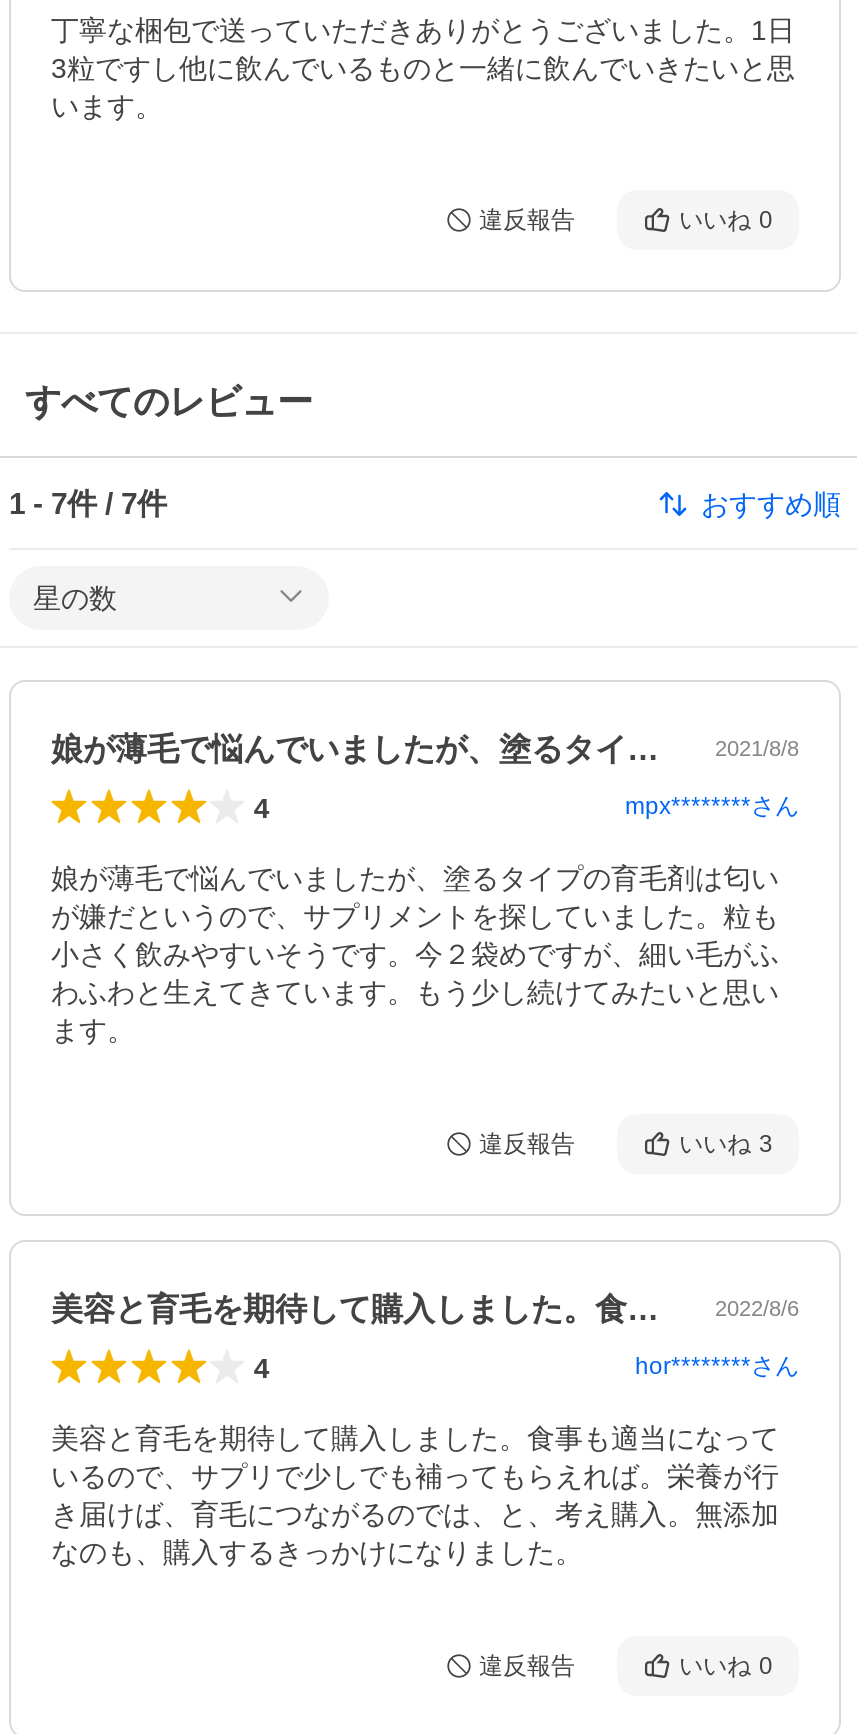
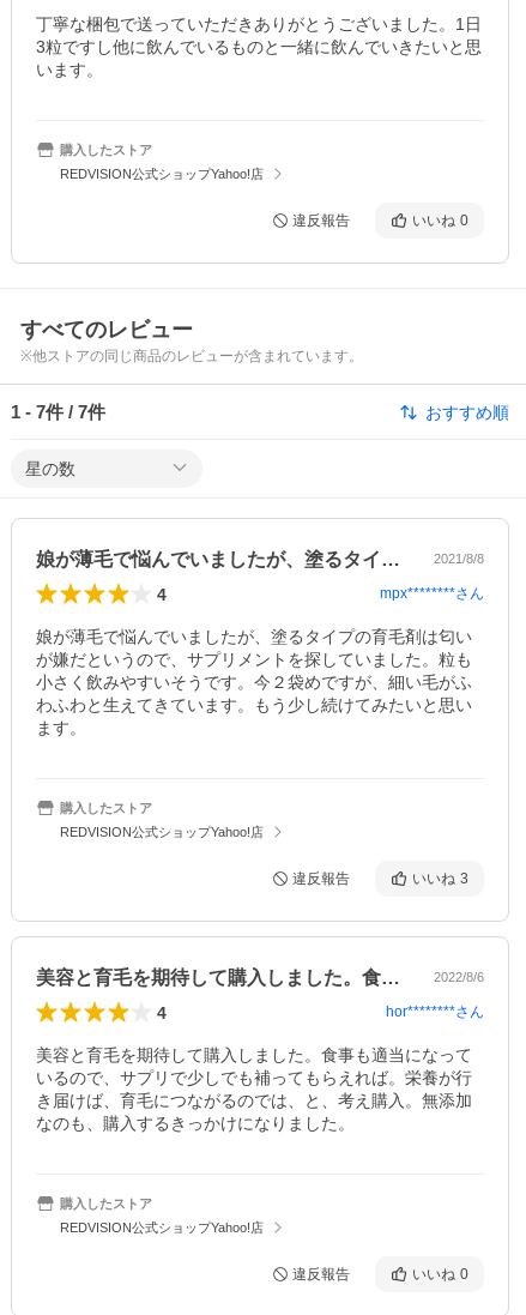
none -> [60,142,264,180] 購入したストア | REDVISION公式ショップYahoo!店
none -> [20,348,363,364] ※他ストアの同じ商品のレビューが含まれています。
none -> [60,800,264,839] 購入したストア | REDVISION公式ショップYahoo!店
none -> [60,1196,264,1234] 購入したストア | REDVISION公式ショップYahoo!店

